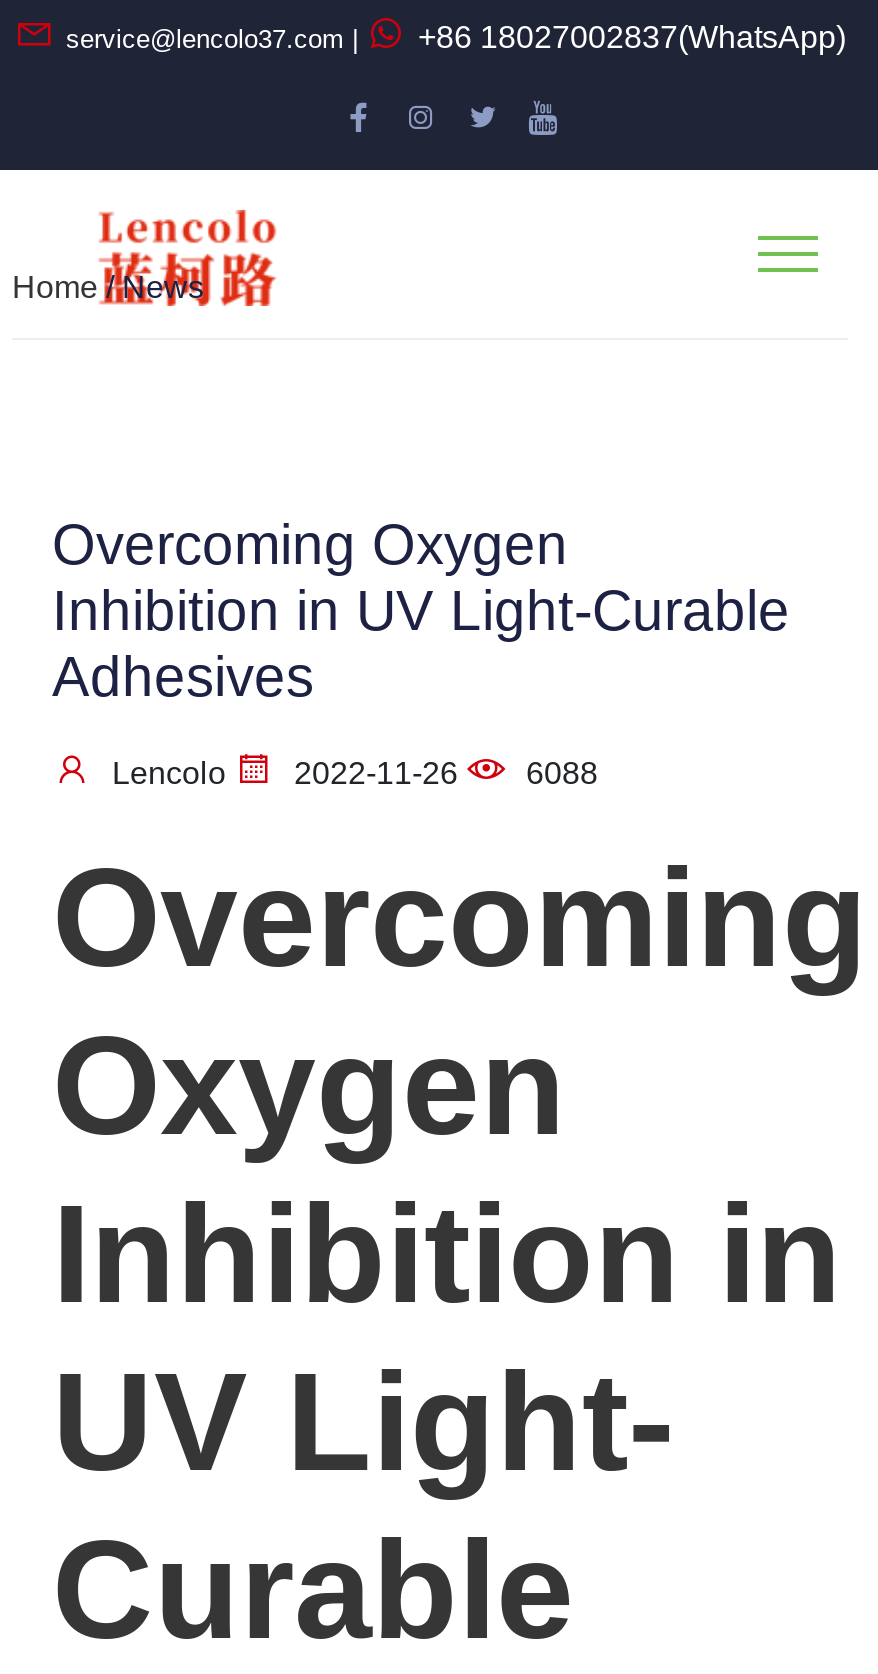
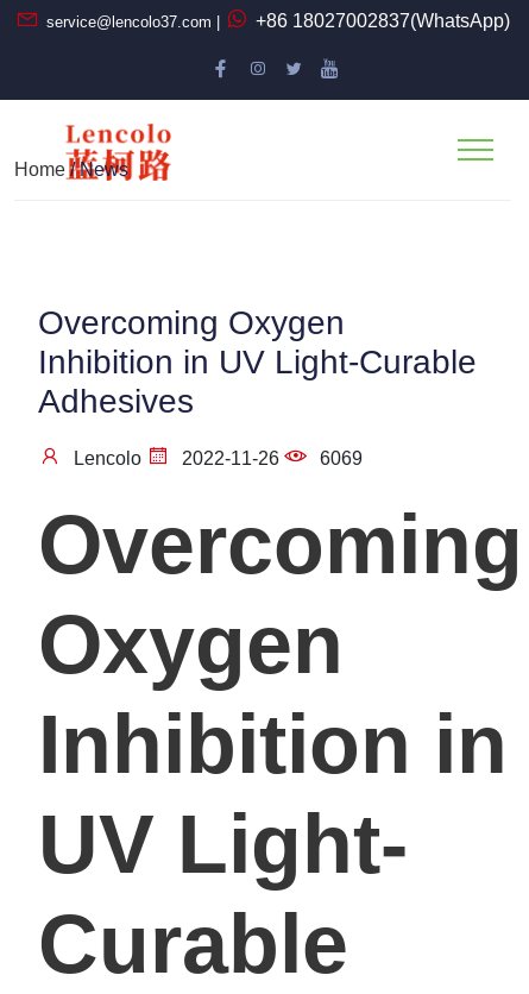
[112,756,598,790] Lencolo 2022-11-26 6088 -> [74,448,363,468] Lencolo 2022-11-26 6069

